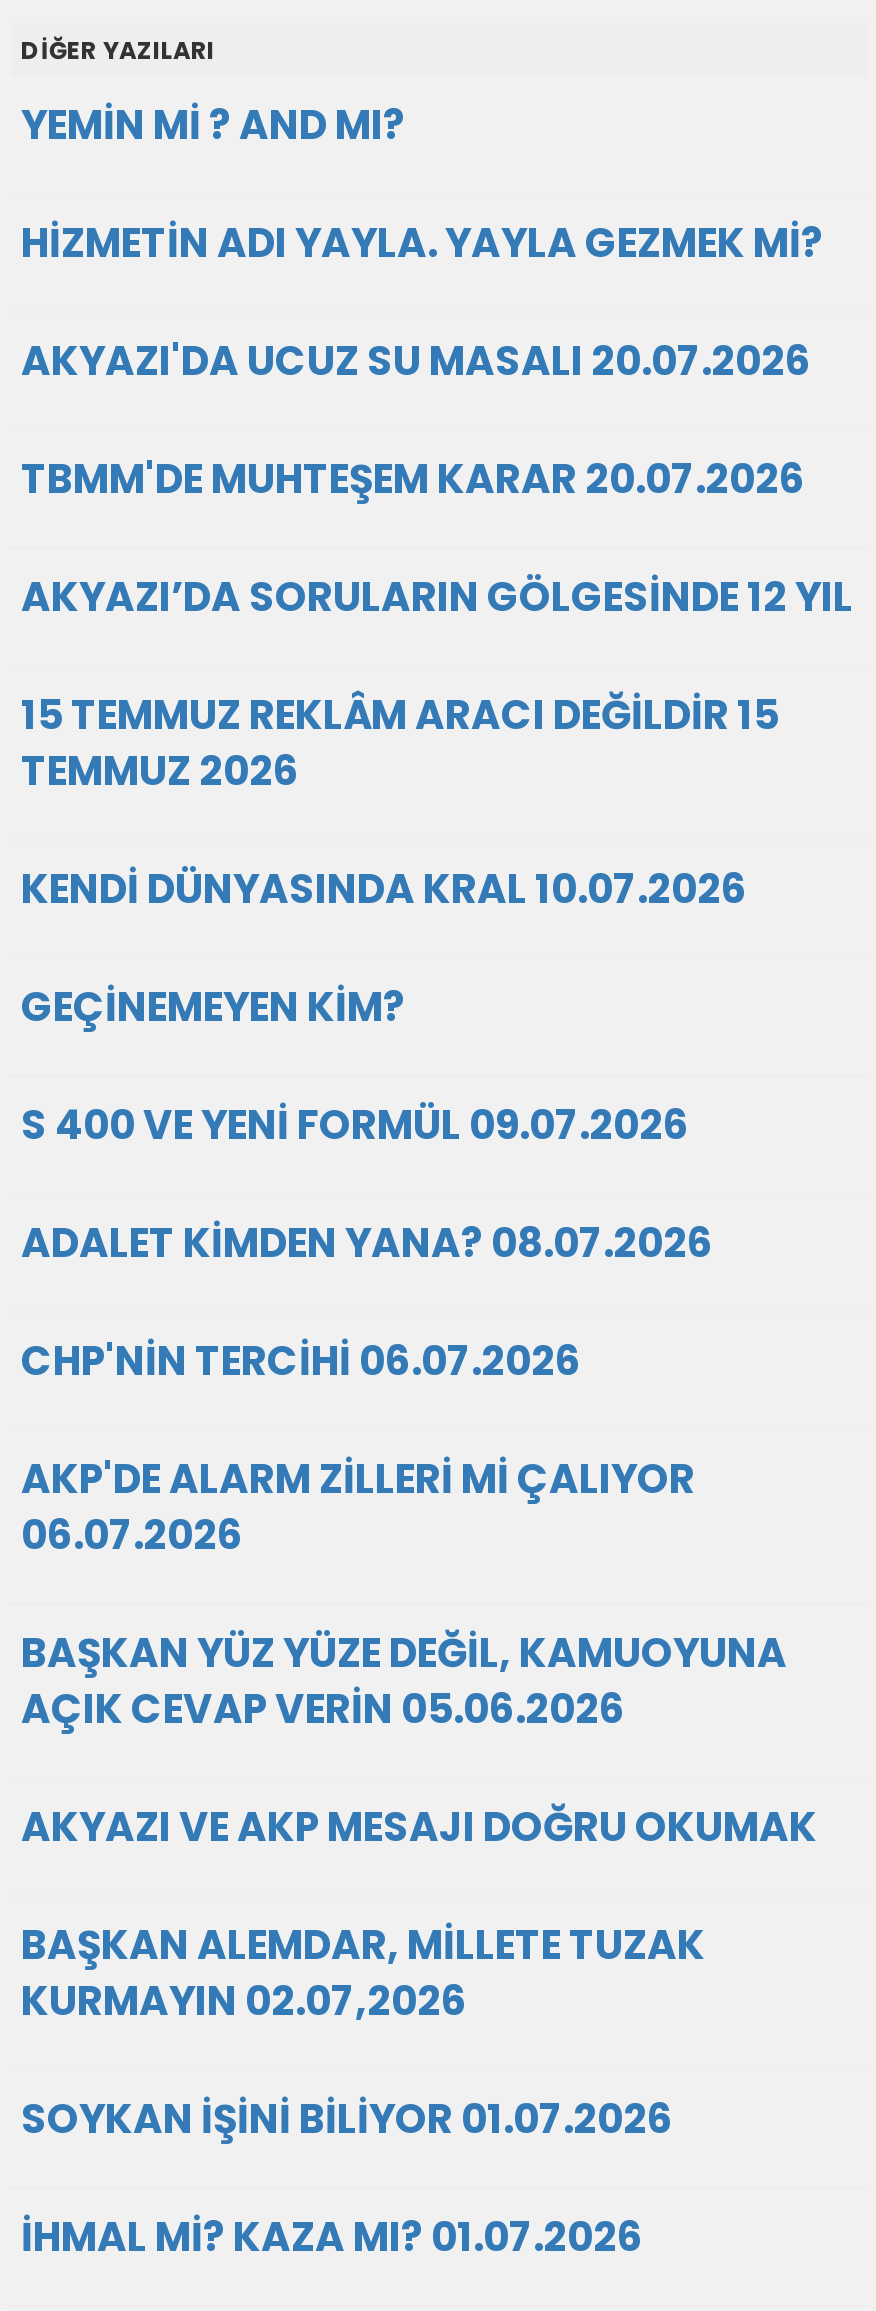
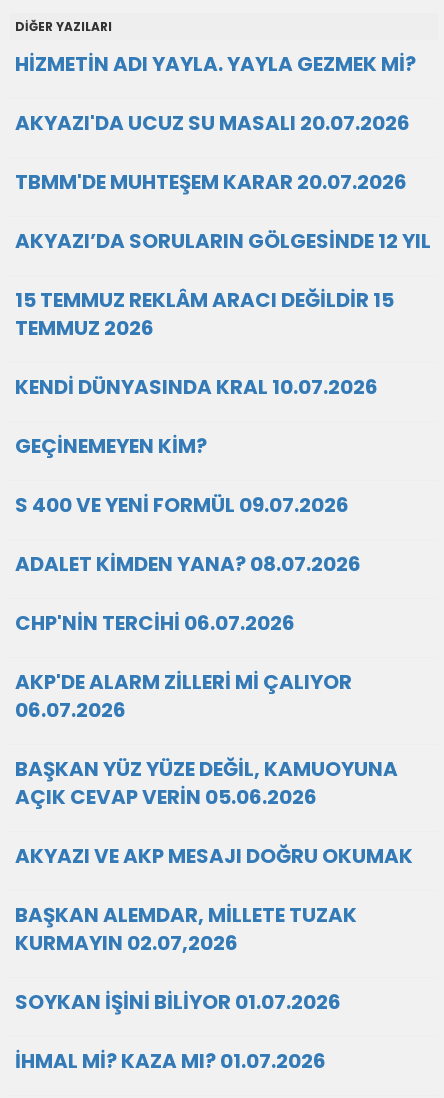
[21,97,405,153] YEMİN Mİ ? AND MI? -> none

